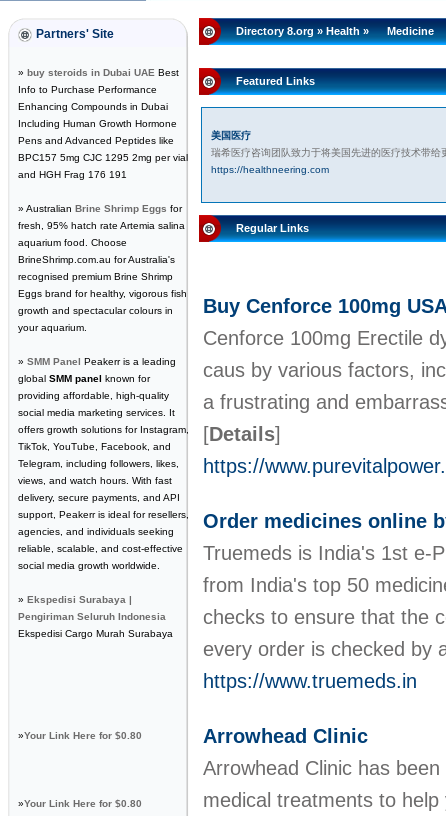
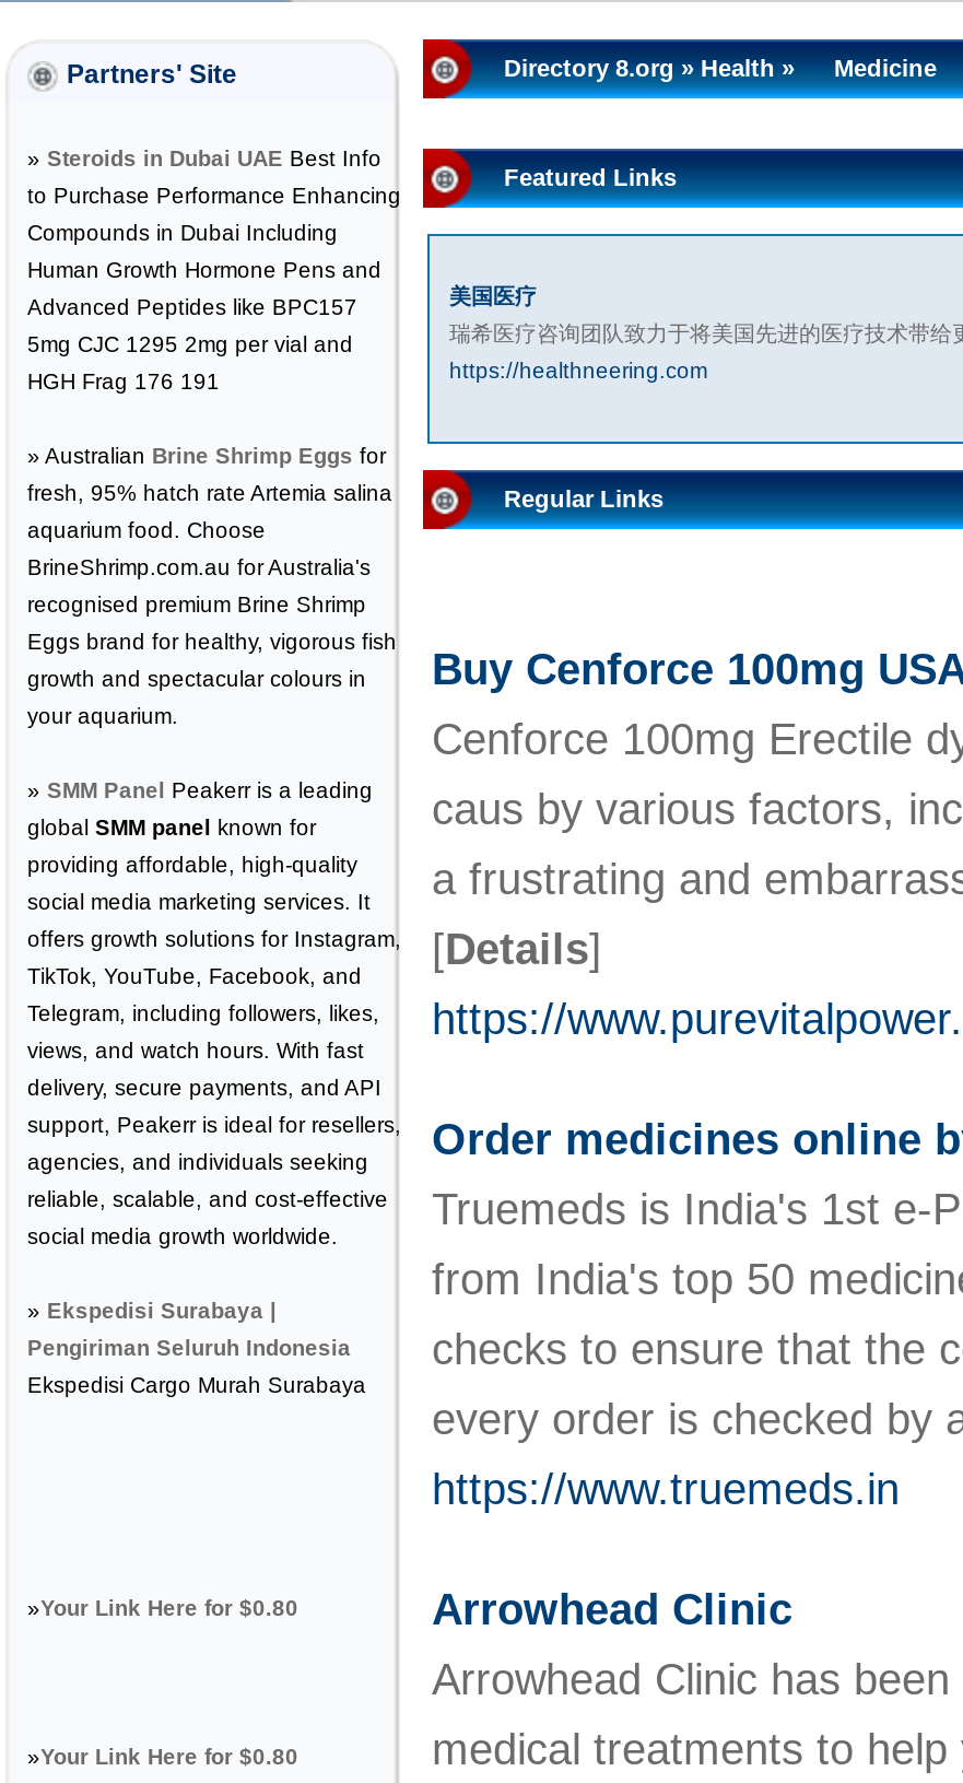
[18,67,179,78] » buy steroids in Dubai UAE Best -> [27,146,381,171] » Steroids in Dubai UAE Best Info
[18,84,157,95] Info to Purchase Performance -> [27,184,401,208] to Purchase Performance Enhancing
[18,101,168,112] Enhancing Compounds in Dubai -> [27,221,338,245] Compounds in Dubai Including
[18,118,177,129] Including Human Growth Hormone -> [27,258,381,282] Human Growth Hormone Pens and
[18,135,174,146] Pens and Advanced Peptides like -> [27,295,357,319] Advanced Peptides like BPC157
[18,152,188,163] BPC157 5mg CJC 1295 2mg per vial -> [27,332,353,356] 5mg CJC 1295 2mg per vial and
[18,169,127,180] and HGH Frag 176 191 -> [27,369,220,394] HGH Frag 176 191

